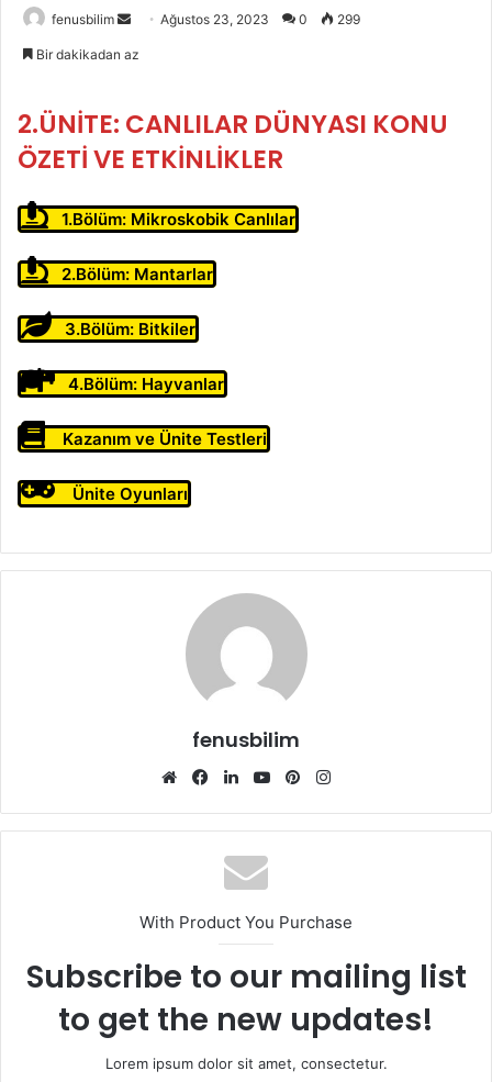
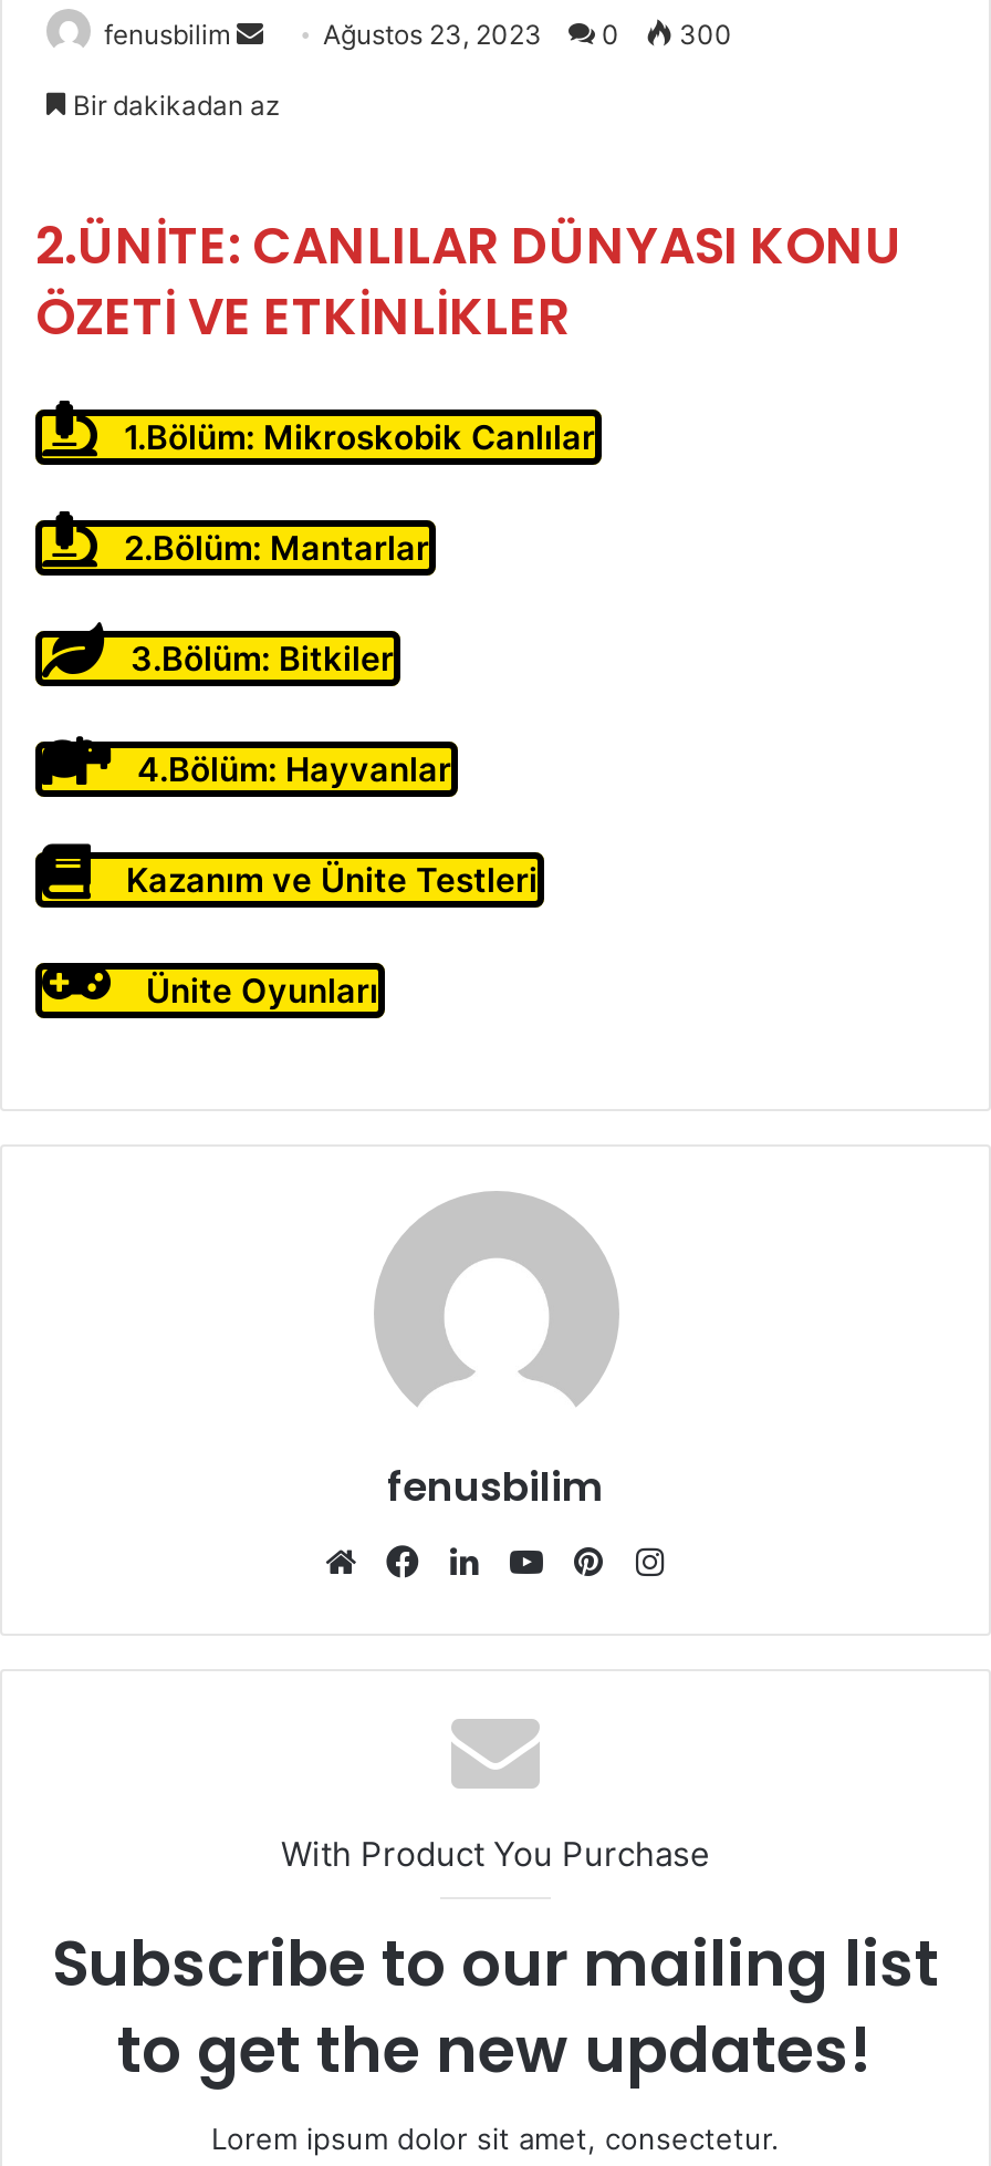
[334,11,360,27] 299 -> [672,18,732,51] 300

